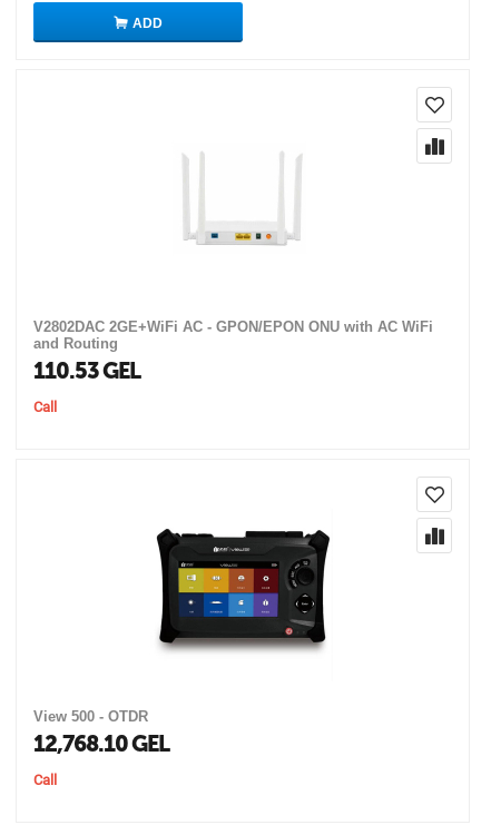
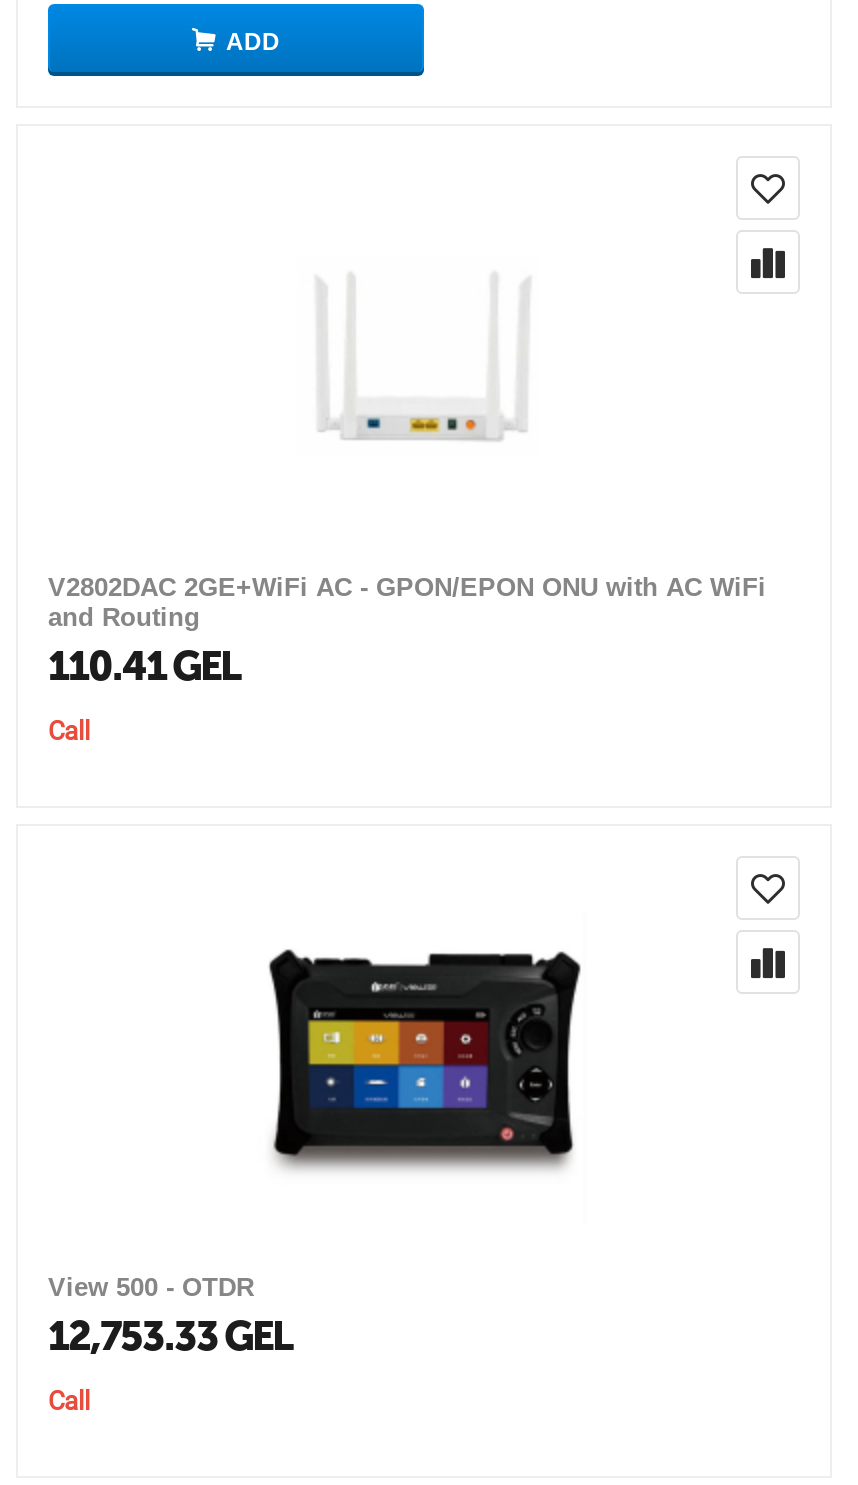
[33,357,140,384] 110.53 GEL -> [48,642,240,690] 110.41 GEL
[33,730,169,757] 12,768.10 GEL -> [48,1312,292,1360] 12,753.33 GEL

